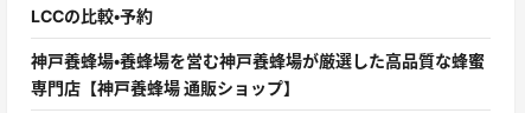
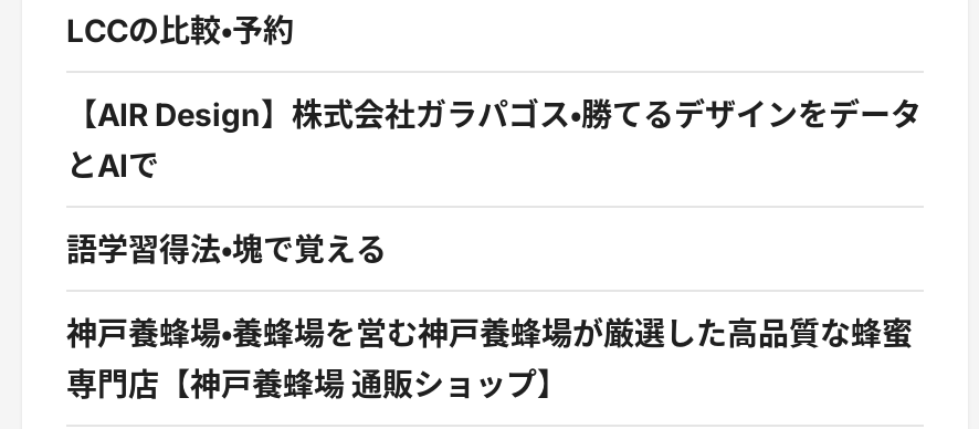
none -> [66,94,922,266] 【AIR Design】株式会社ガラパゴス・勝てるデザインをデータ | とAIで | 語学習得法・塊で覚える

